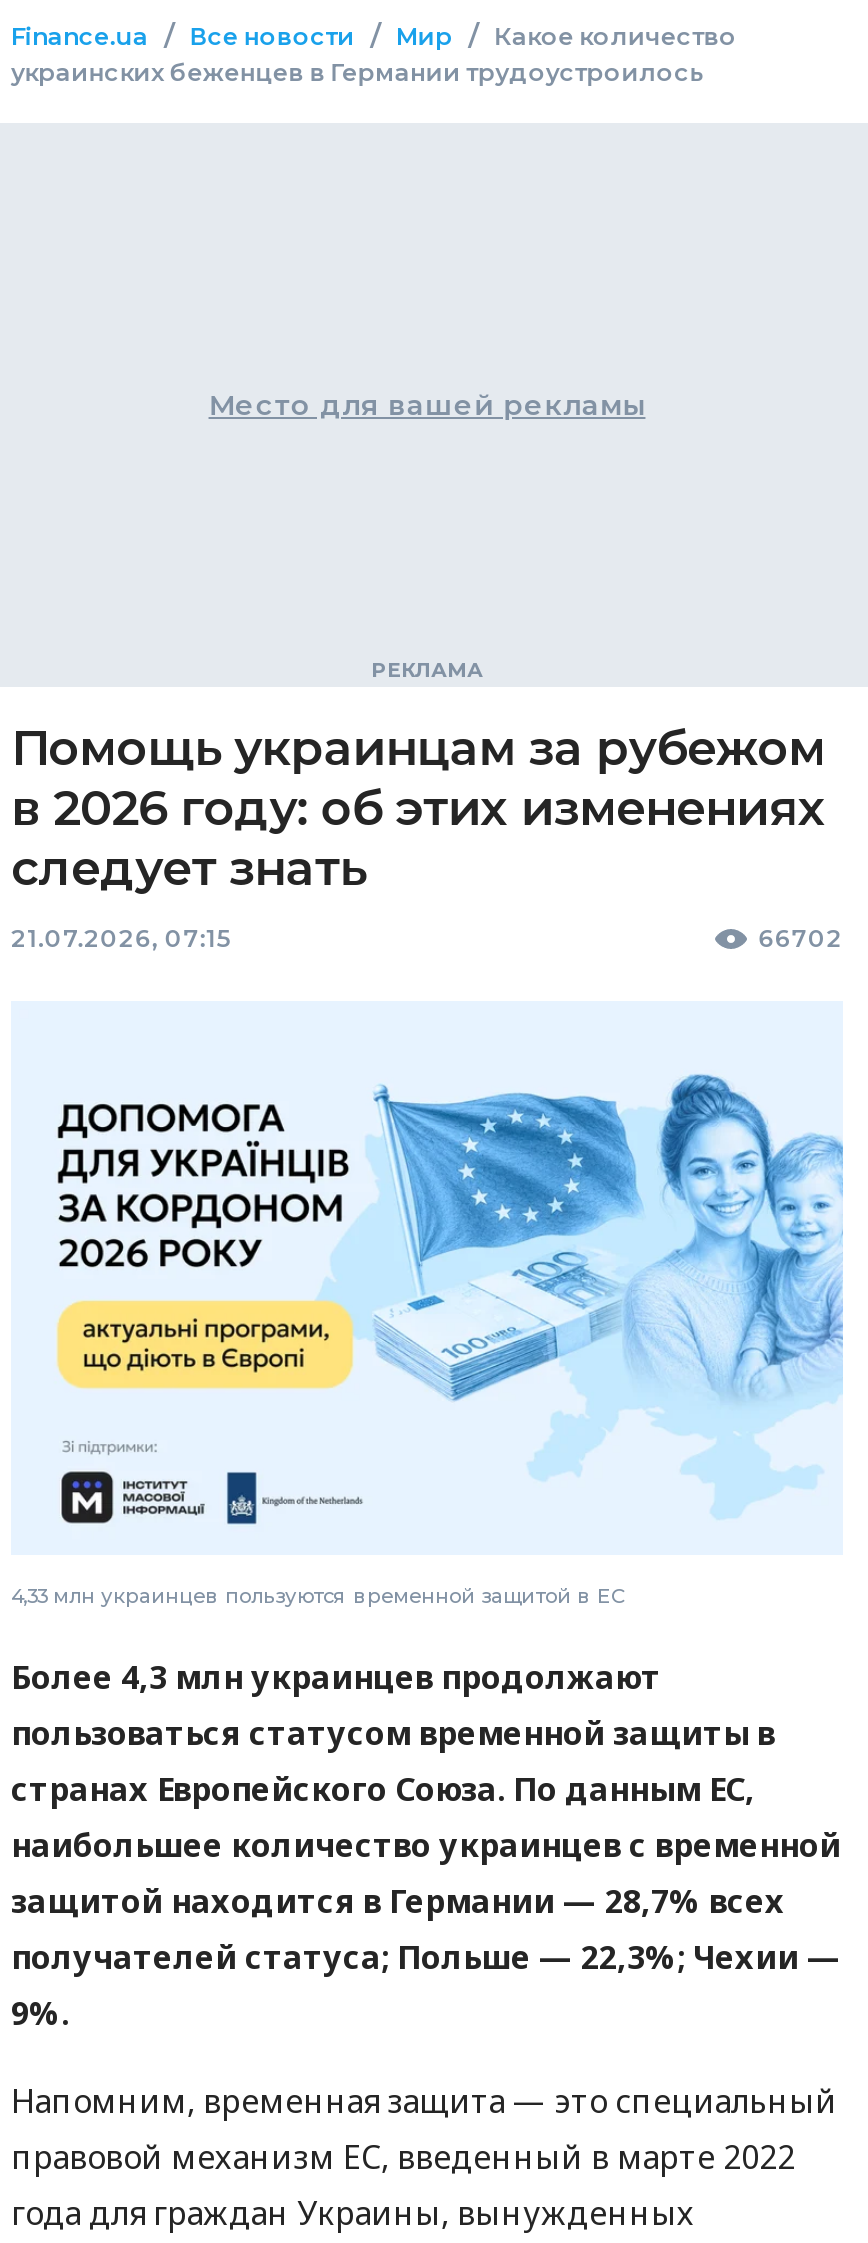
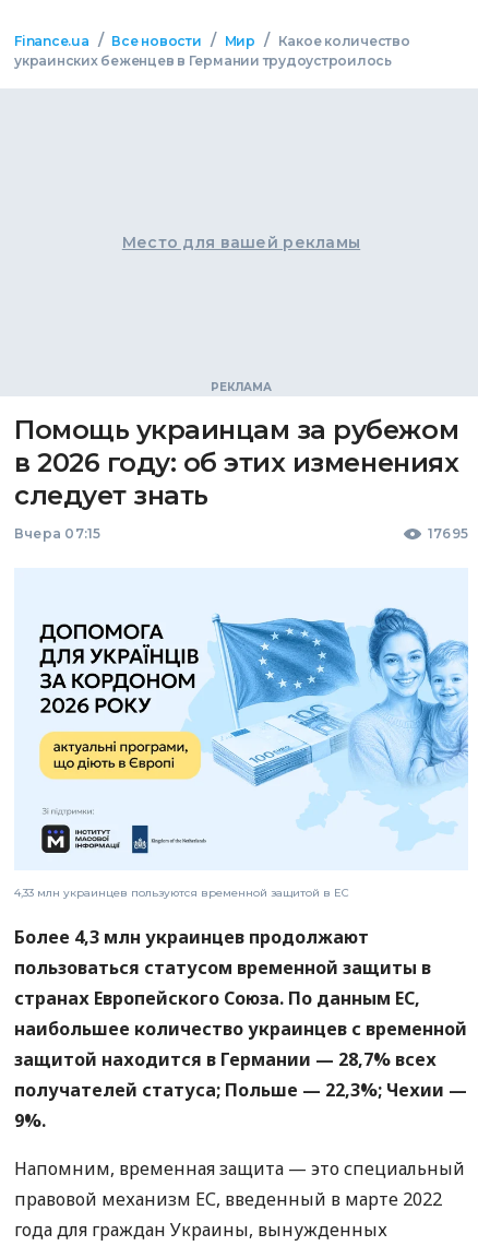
[11,923,843,953] 21.07.2026, 07:15 | 66702 -> [14,525,468,542] Вчера 07:15 | 17695

